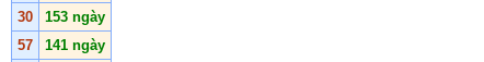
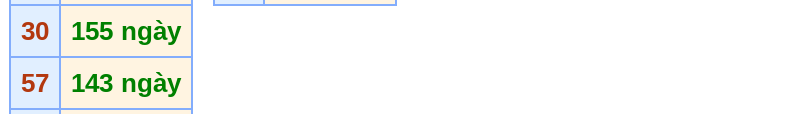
[18,9,105,25] 30 153 ngày -> [21,16,181,46] 30 155 ngày
[18,37,105,53] 57 141 ngày -> [21,68,181,98] 57 143 ngày

